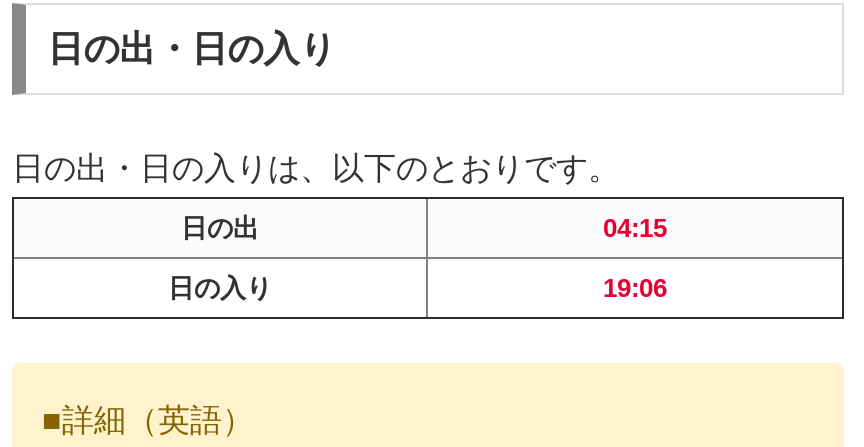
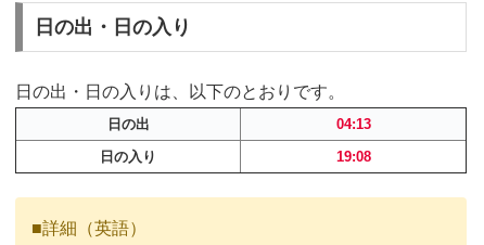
[603,212,667,242] 04:15 -> [336,116,371,132] 04:13
[603,272,667,302] 19:06 -> [336,148,371,164] 19:08

